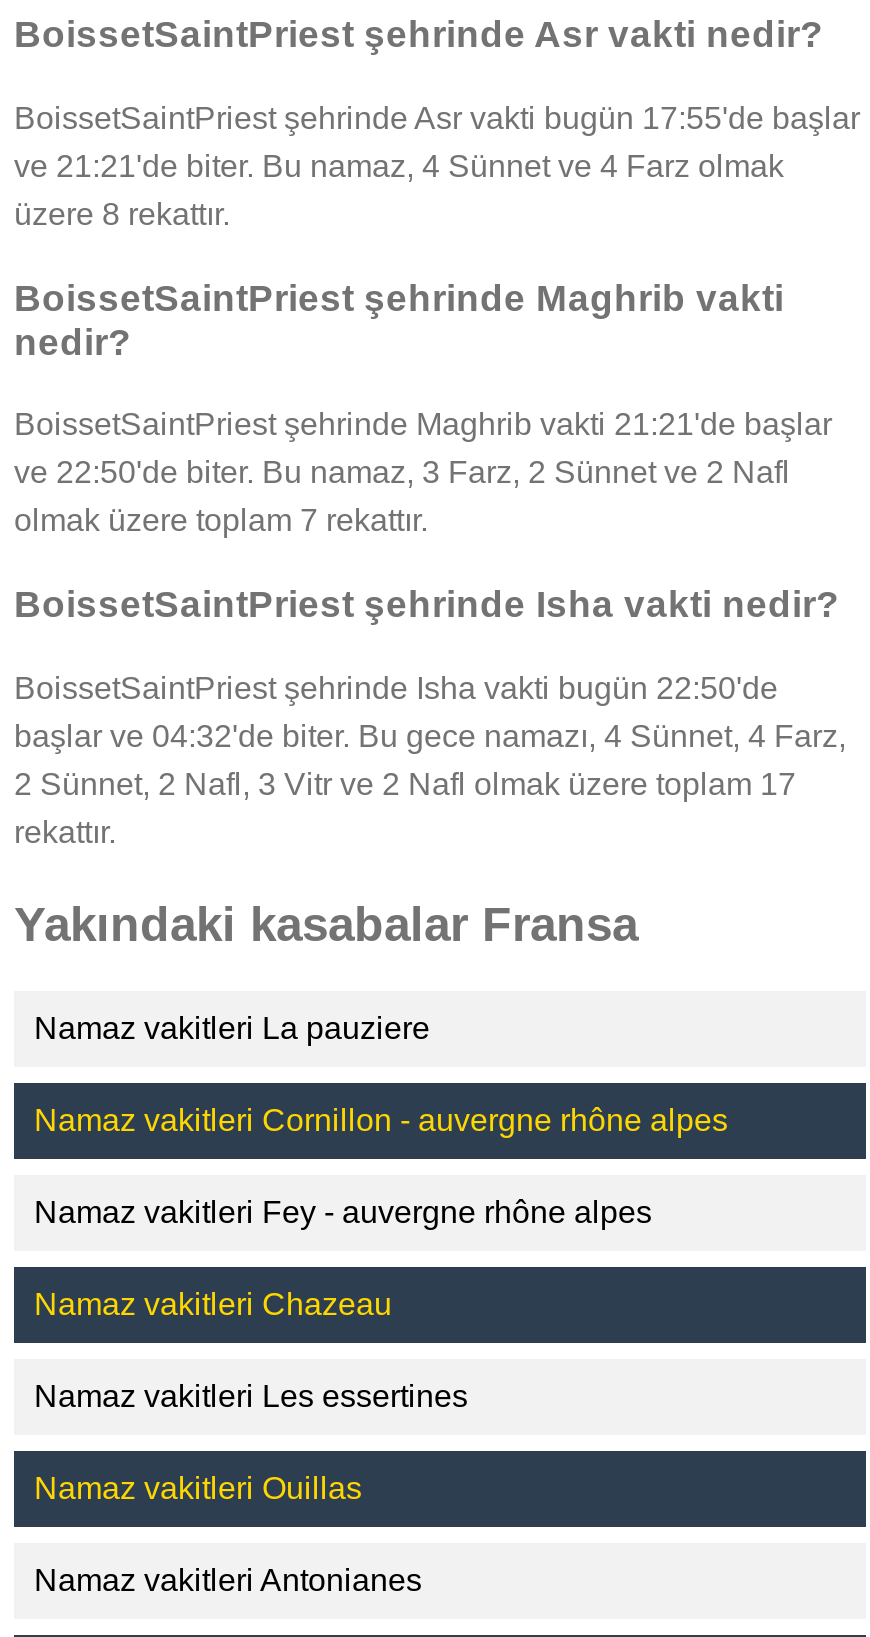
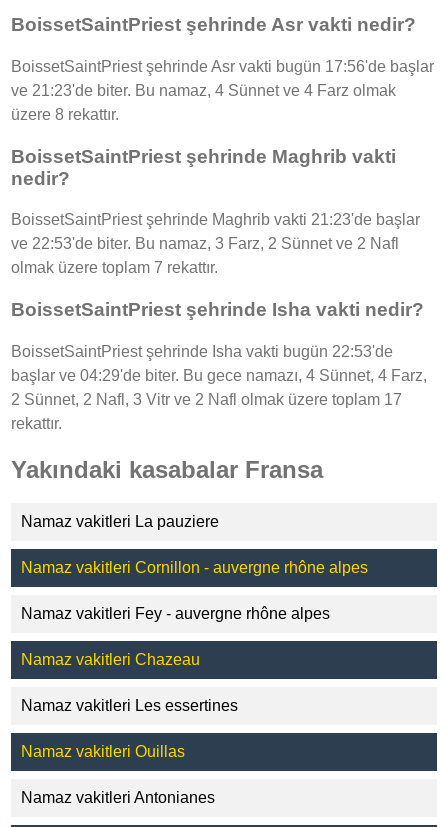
[14,101,860,135] BoissetSaintPriest şehrinde Asr vakti bugün 17:55'de başlar -> [11,58,434,75] BoissetSaintPriest şehrinde Asr vakti bugün 17:56'de başlar
[14,149,784,183] ve 21:21'de biter. Bu namaz, 4 Sünnet ve 4 Farz olmak -> [11,82,396,99] ve 21:23'de biter. Bu namaz, 4 Sünnet ve 4 Farz olmak
[14,407,832,441] BoissetSaintPriest şehrinde Maghrib vakti 21:21'de başlar -> [11,211,420,228] BoissetSaintPriest şehrinde Maghrib vakti 21:23'de başlar
[14,455,790,489] ve 22:50'de biter. Bu namaz, 3 Farz, 2 Sünnet ve 2 Nafl -> [11,235,399,252] ve 22:53'de biter. Bu namaz, 3 Farz, 2 Sünnet ve 2 Nafl
[14,670,778,704] BoissetSaintPriest şehrinde Isha vakti bugün 22:50'de -> [11,343,393,360] BoissetSaintPriest şehrinde Isha vakti bugün 22:53'de
[14,718,846,752] başlar ve 04:32'de biter. Bu gece namazı, 4 Sünnet, 4 Farz, -> [11,367,427,384] başlar ve 04:29'de biter. Bu gece namazı, 4 Sünnet, 4 Farz,

